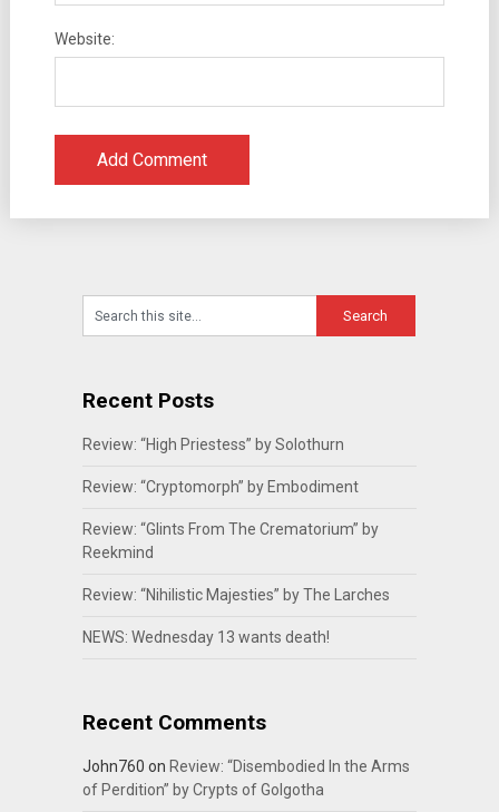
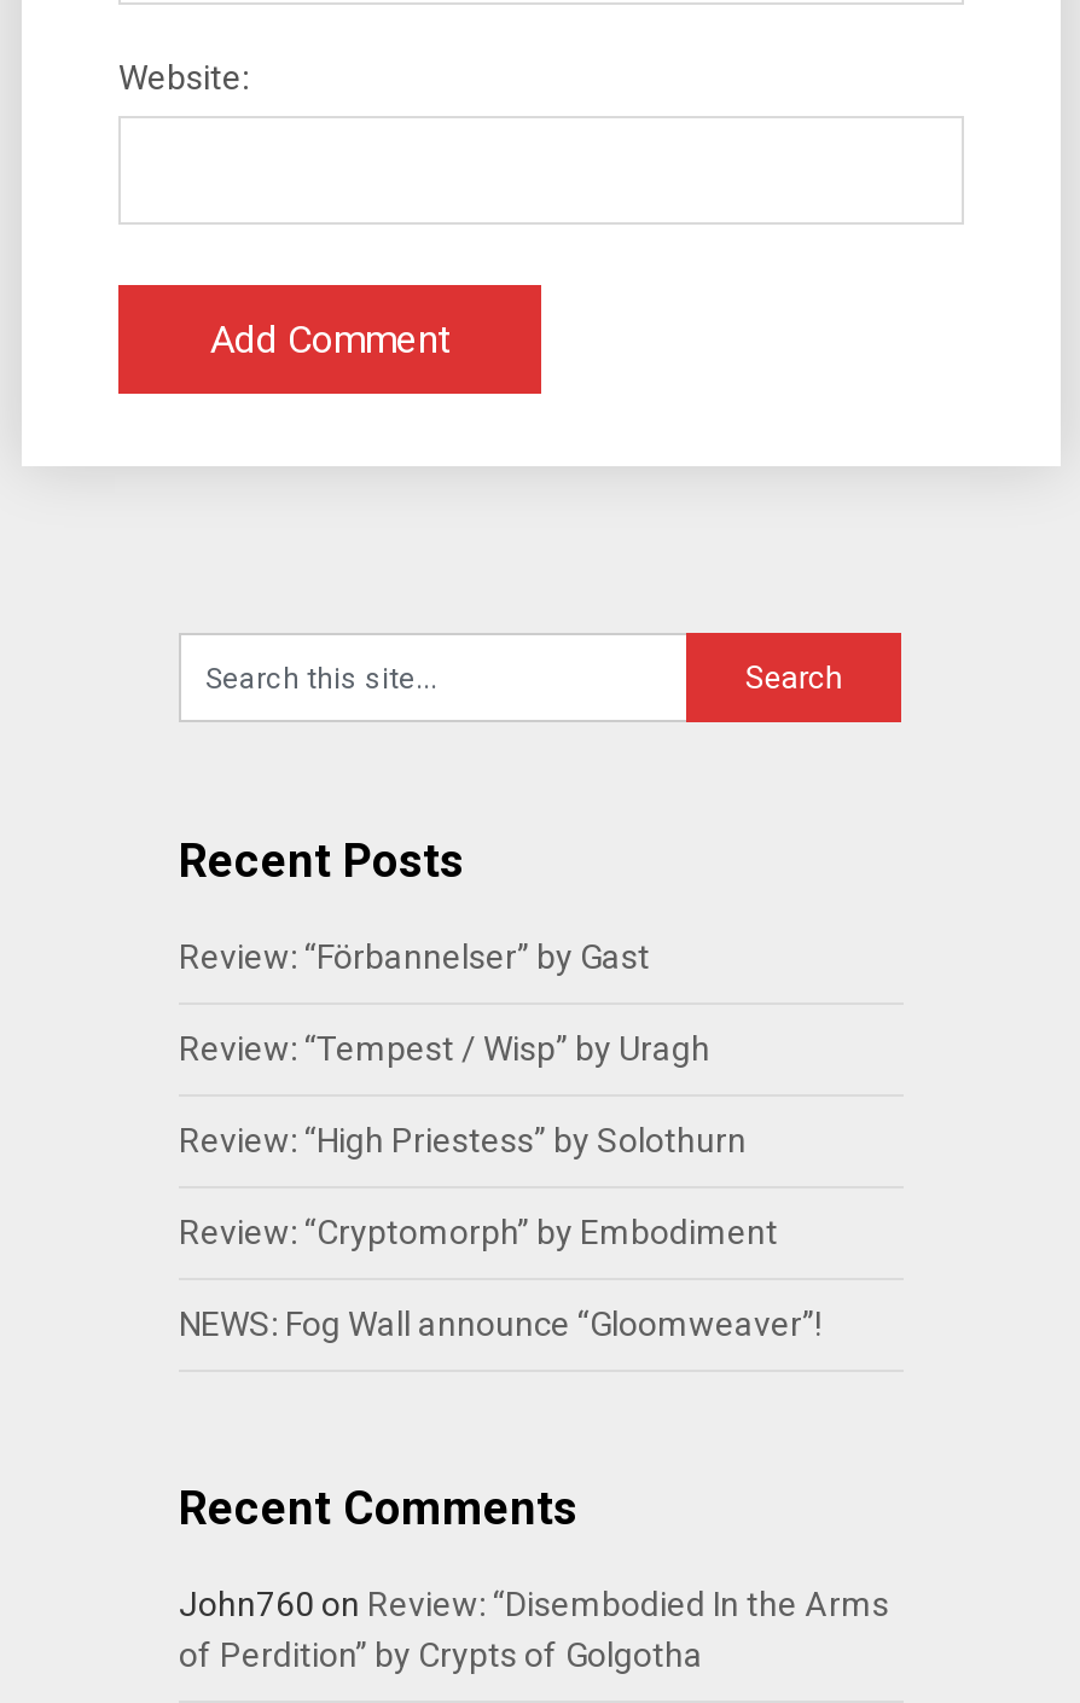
none -> [179,938,710,1069] Review: “Förbannelser” by Gast | Review: “Tempest / Wisp” by Uragh
moved [82,436,359,496] -> [179,1122,778,1252]: Review: “High Priestess” by Solothurn | Review: “Cryptomorph” by Embodiment
[82,521,390,647] Review: “Glints From The Crematorium” by | Reekmind | Review: “Nihilistic Majesties” by The Larches | NEWS: Wednesday 13 wants death! -> [179,1306,821,1344] NEWS: Fog Wall announce “Gloomweaver”!

